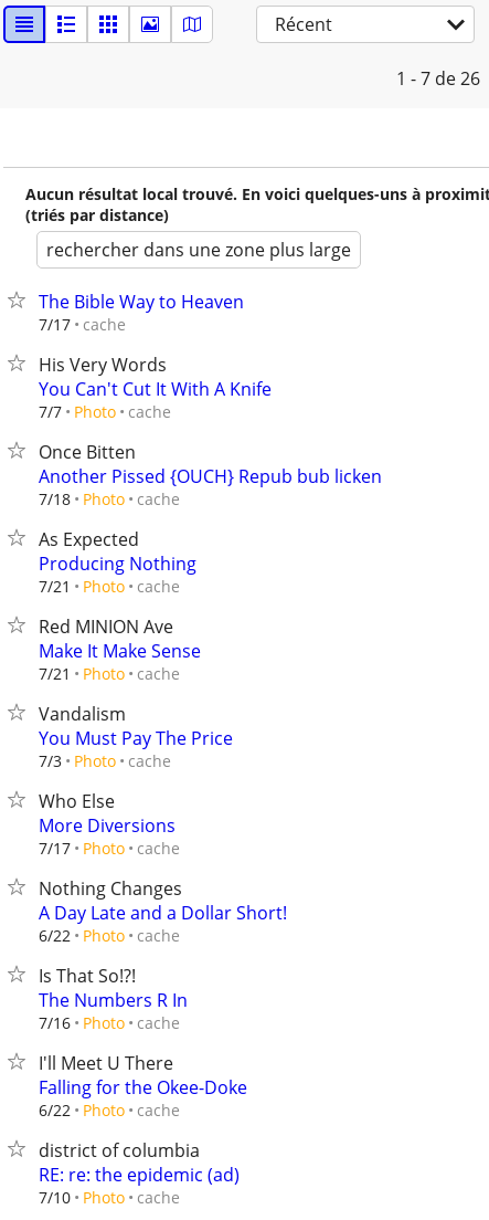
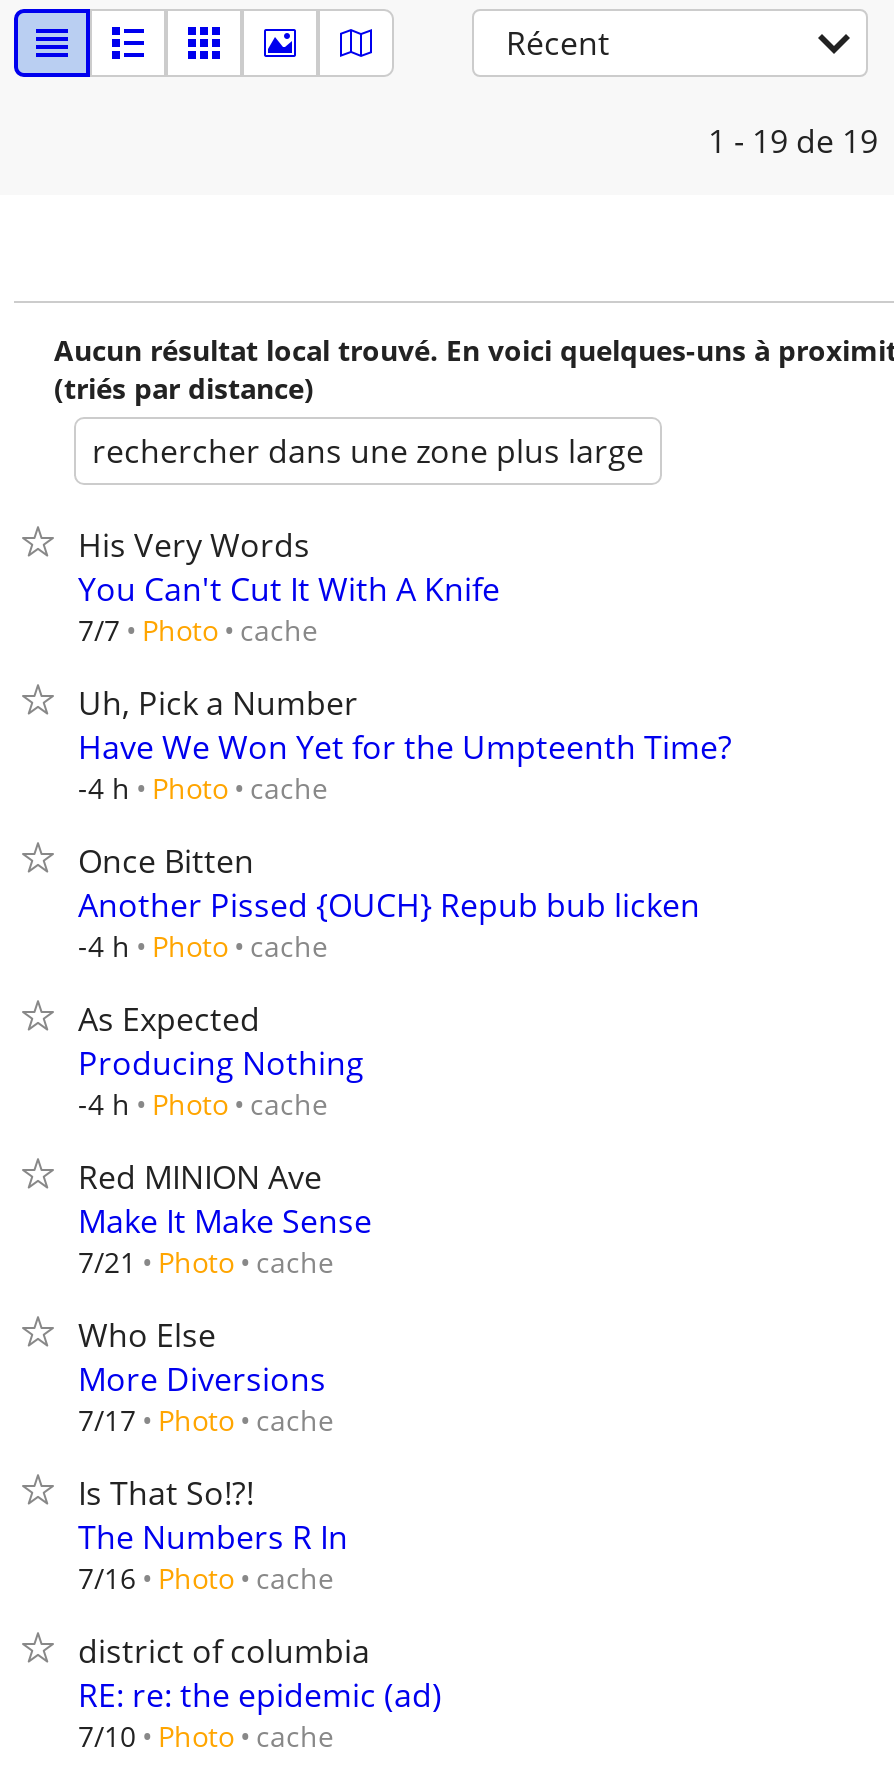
[396,66,480,91] 1 - 7 de 26 -> [708,119,878,163] 1 - 19 de 19
[39,290,244,335] The Bible Way to Heaven | 7/17 cache -> none
none -> [78,681,732,807] Uh, Pick a Number | Have We Won Yet for the Umpteenth Time? | -4 h Photo cache
moved [39,440,382,488] -> [78,839,700,927]: Once Bitten | Another Pissed {OUCH} Repub bub licken
[39,488,180,509] 7/18 Photo cache -> [78,926,328,965] -4 h Photo cache
moved [39,527,196,576] -> [78,997,364,1085]: As Expected | Producing Nothing
[39,575,180,597] 7/21 Photo cache -> [78,1084,328,1123] -4 h Photo cache
moved [39,614,201,684] -> [78,1155,372,1281]: Red MINION Ave | Make It Make Sense | 7/21 Photo cache
[39,702,233,771] Vandalism | You Must Pay The Price | 7/3 Photo cache -> none
[39,876,287,946] Nothing Changes | A Day Late and a Dollar Short! | 6/22 Photo cache -> none
[39,1051,247,1121] I'll Meet U There | Falling for the Okee-Doke | 6/22 Photo cache -> none

